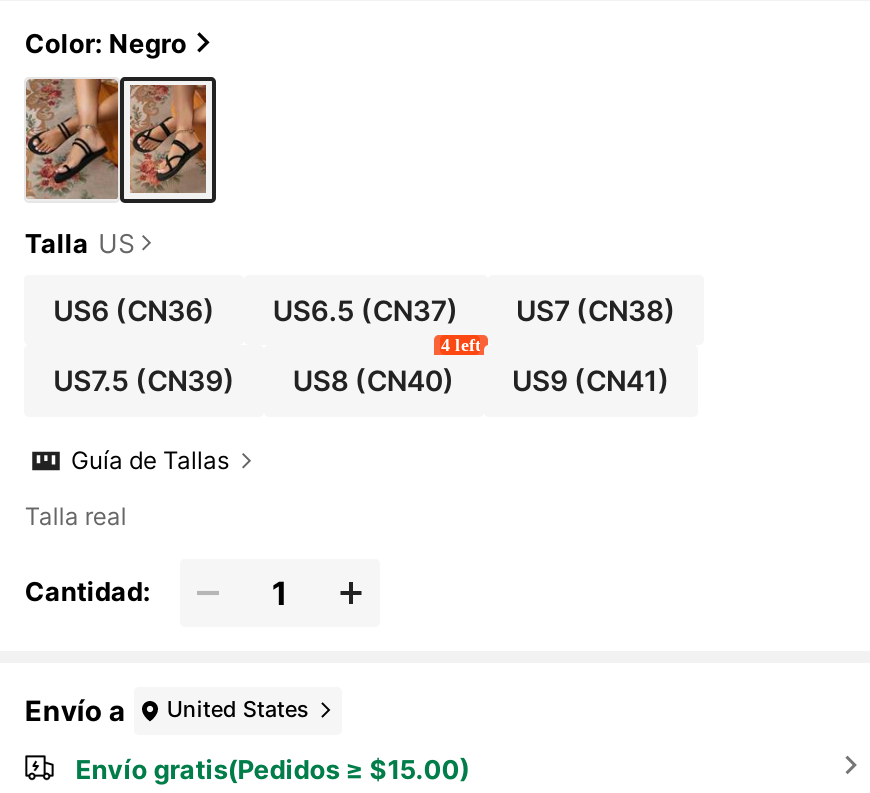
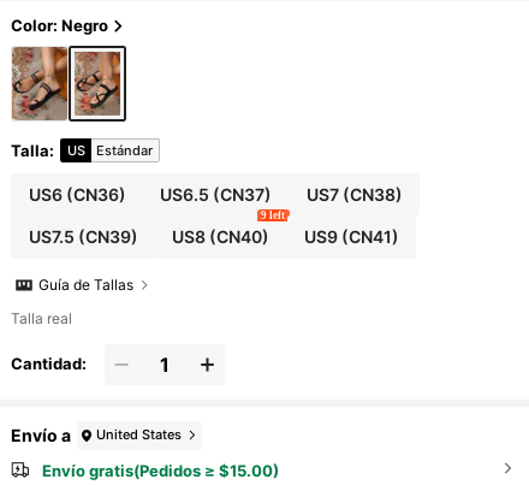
[25,227,134,259] Talla US -> [11,140,153,160] Talla: | US | Estándar
[441,334,481,354] 4 left -> [261,209,285,221] 9 left

